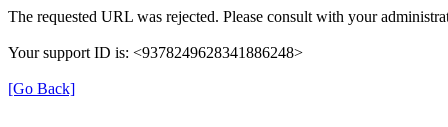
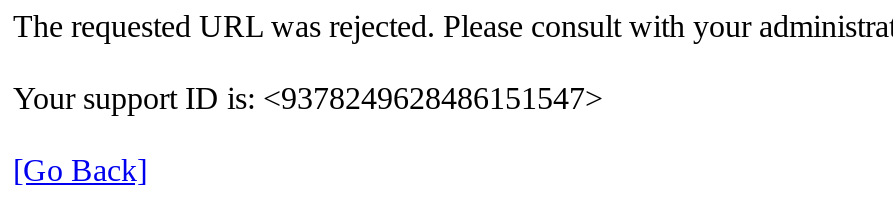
[8,44,303,61] Your support ID is: <9378249628341886248> -> [13,81,603,115] Your support ID is: <9378249628486151547>

